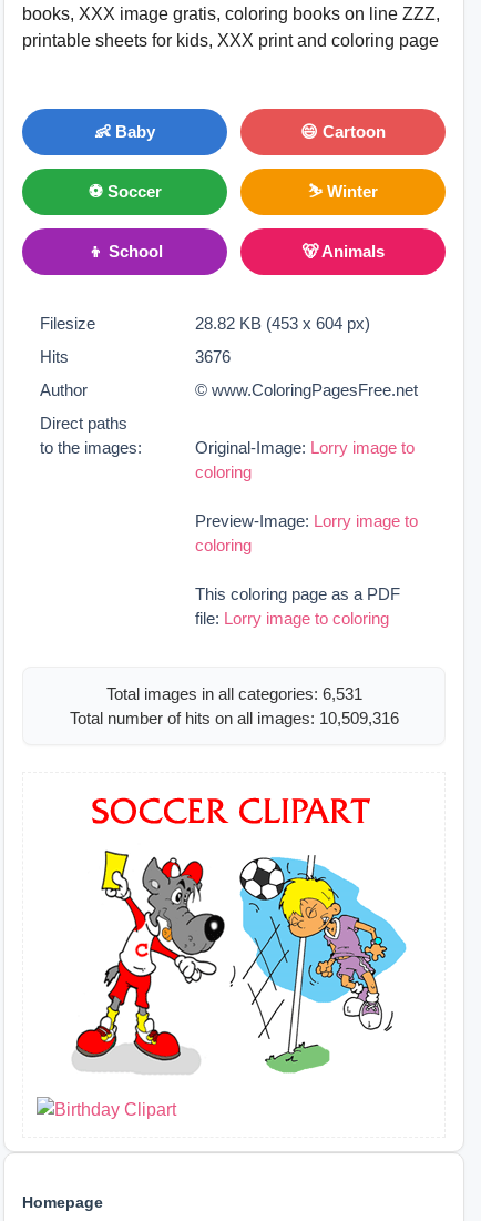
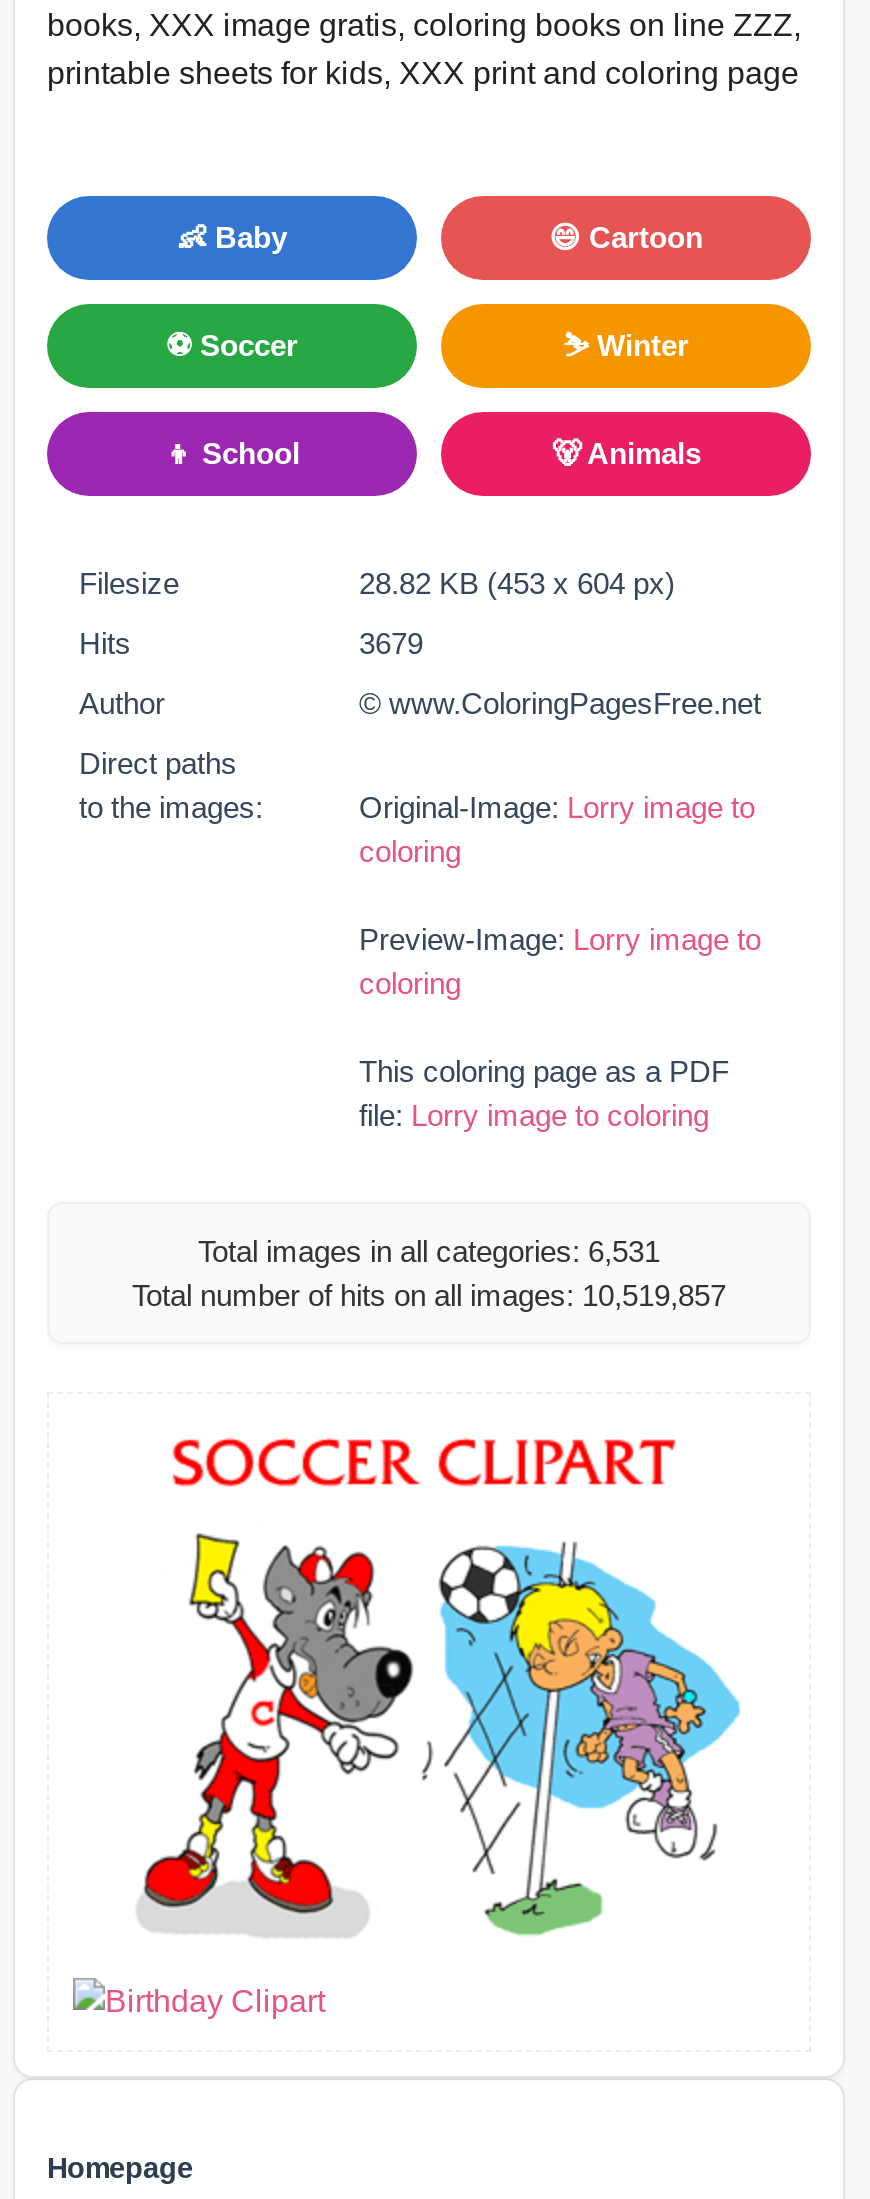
[195,347,231,366] 3676 -> [359,626,423,660] 3679
[69,708,398,727] Total number of hits on all images: 10,509,316 -> [132,1277,726,1311] Total number of hits on all images: 10,519,857

